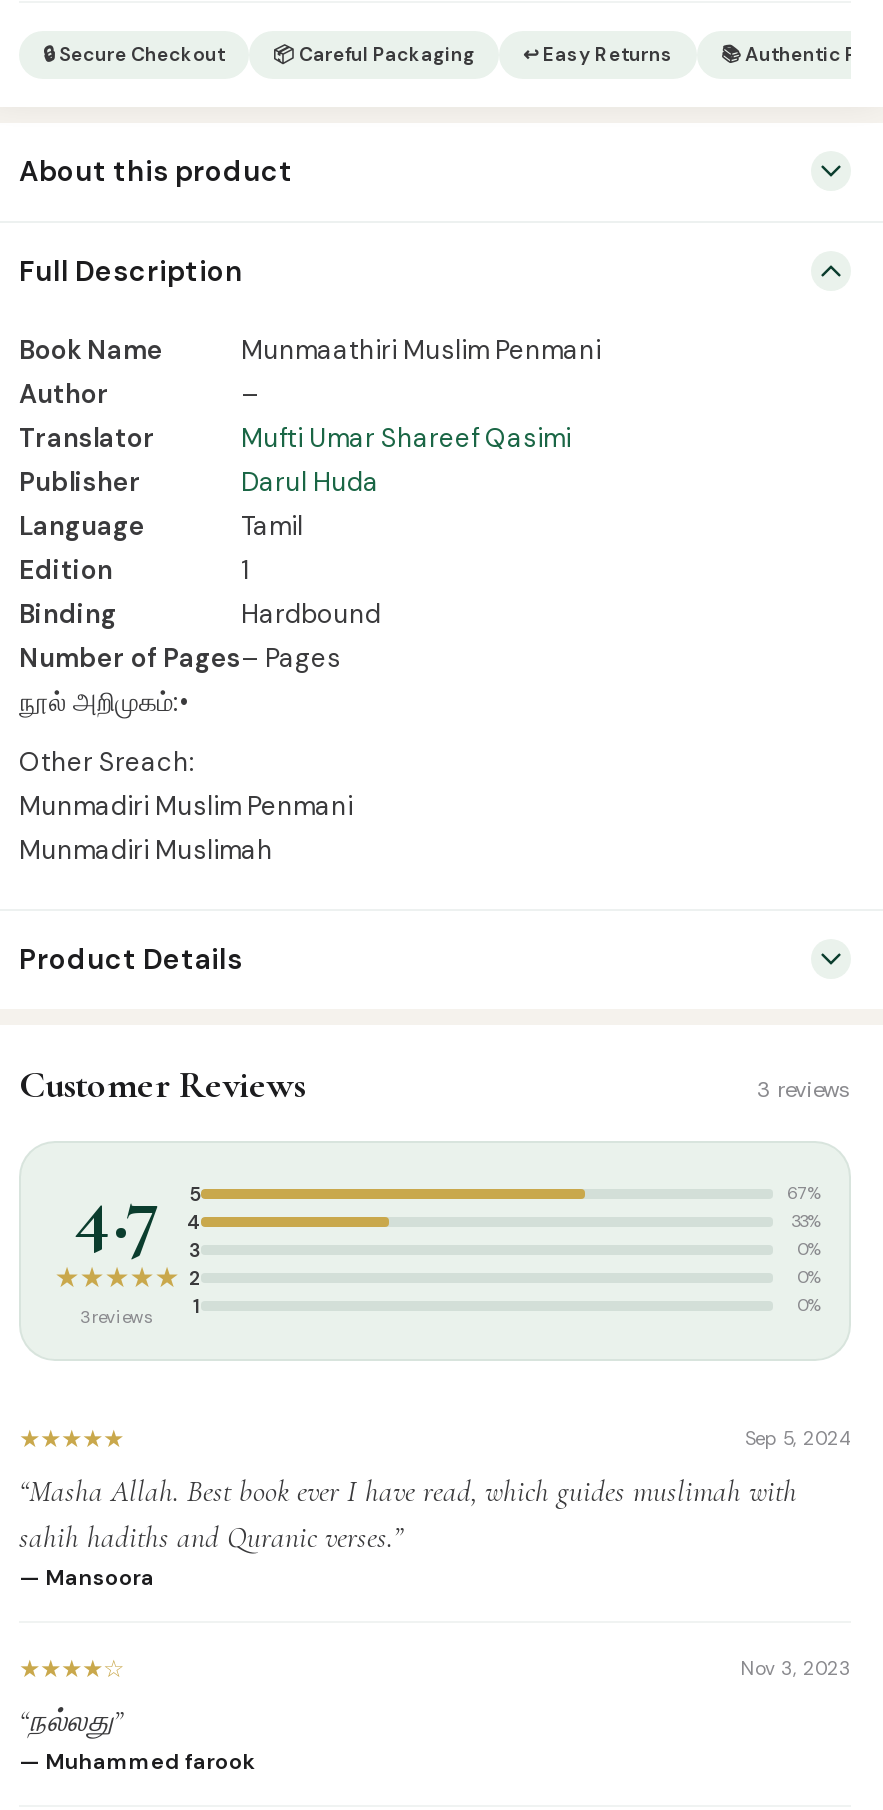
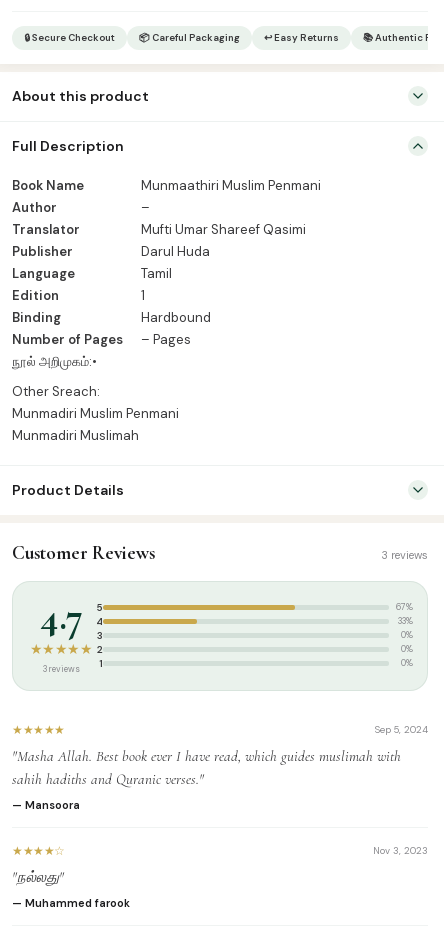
[19,1473,797,1509] “Masha Allah. Best book ever I have read, which guides muslimah with -> [12,747,401,765] "Masha Allah. Best book ever I have read, which guides muslimah with
[19,1519,403,1555] sahih hadiths and Quranic verses.” -> [12,770,204,788] sahih hadiths and Quranic verses."
[19,1703,123,1739] “நல்லது” -> [12,868,64,886] "நல்லது"

